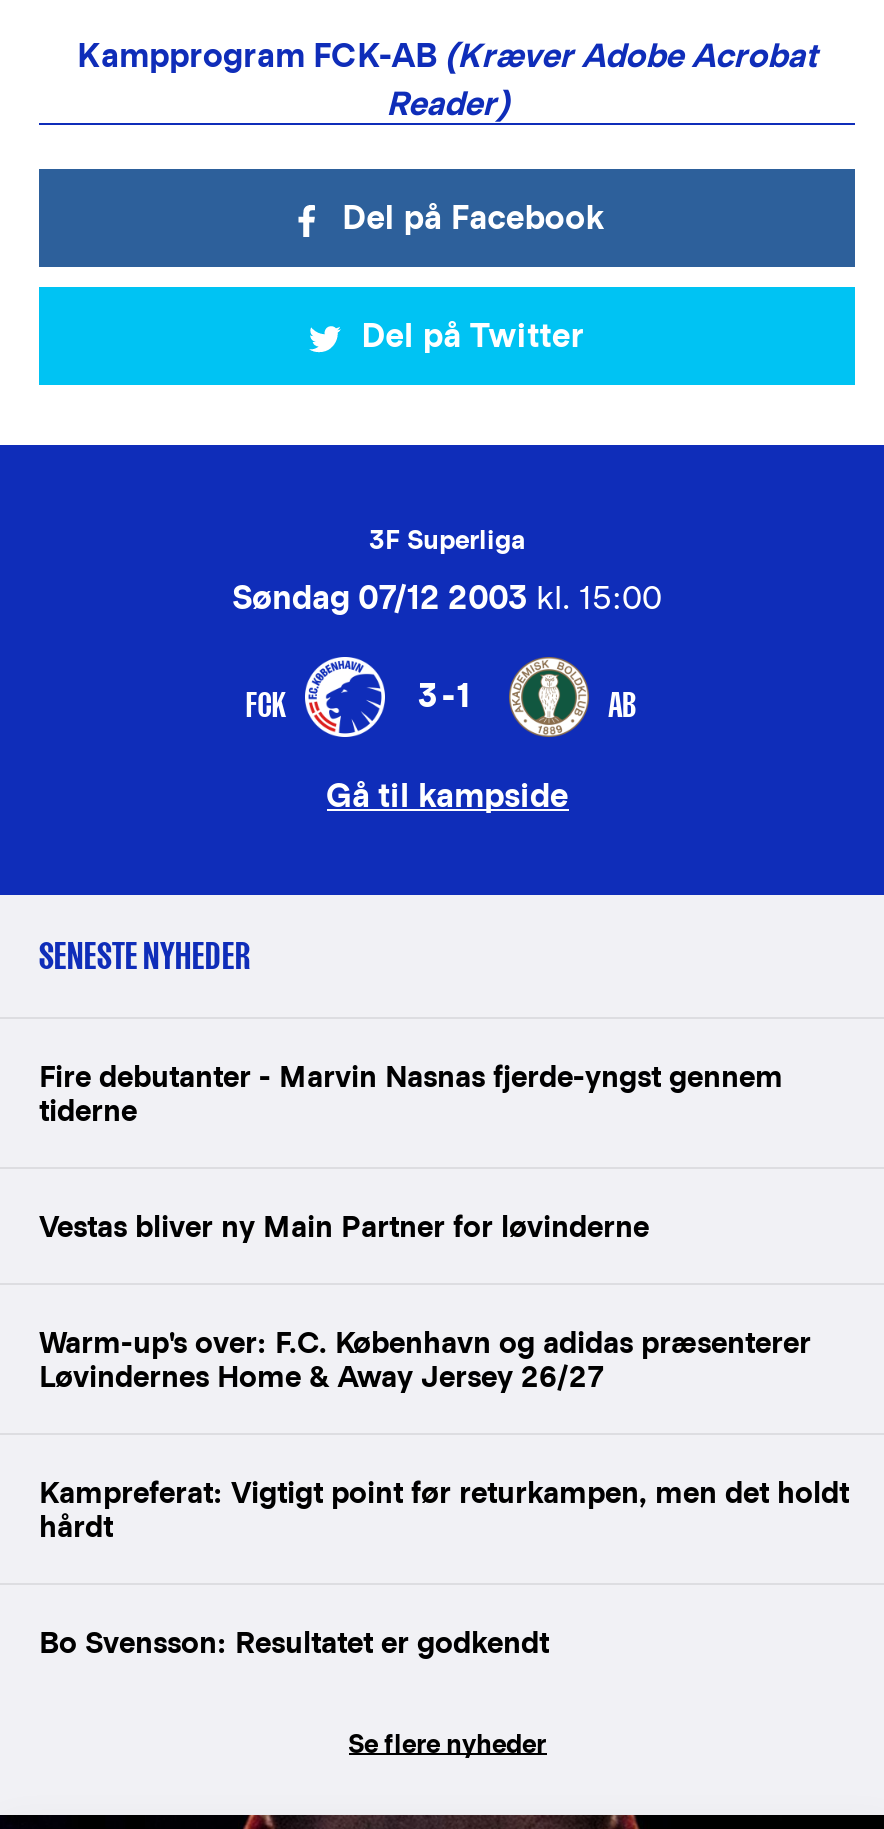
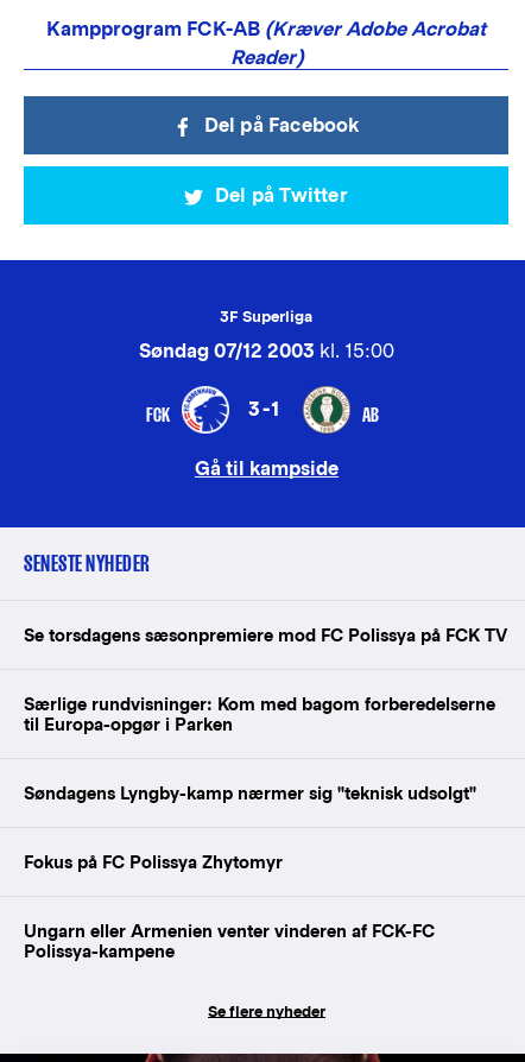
[39,1059,783,1127] Fire debutanter - Marvin Nasnas fjerde-yngst gennem | tiderne -> [24,625,507,645] Se torsdagens sæsonpremiere mod FC Polissya på FCK TV
[39,1209,649,1243] Vestas bliver ny Main Partner for løvinderne -> [24,694,495,734] Særlige rundvisninger: Kom med bagom forberedelserne | til Europa-opgør i Parken
[39,1325,811,1393] Warm-up's over: F.C. København og adidas præsenterer | Løvindernes Home & Away Jersey 26/27 -> [24,783,476,803] Søndagens Lyngby-kamp nærmer sig "teknisk udsolgt"
[39,1475,849,1543] Kampreferat: Vigtigt point før returkampen, men det holdt | hårdt -> [24,852,283,872] Fokus på FC Polissya Zhytomyr
[39,1625,549,1659] Bo Svensson: Resultatet er godkendt -> [24,921,435,961] Ungarn eller Armenien venter vinderen af FCK-FC | Polissya-kampene

